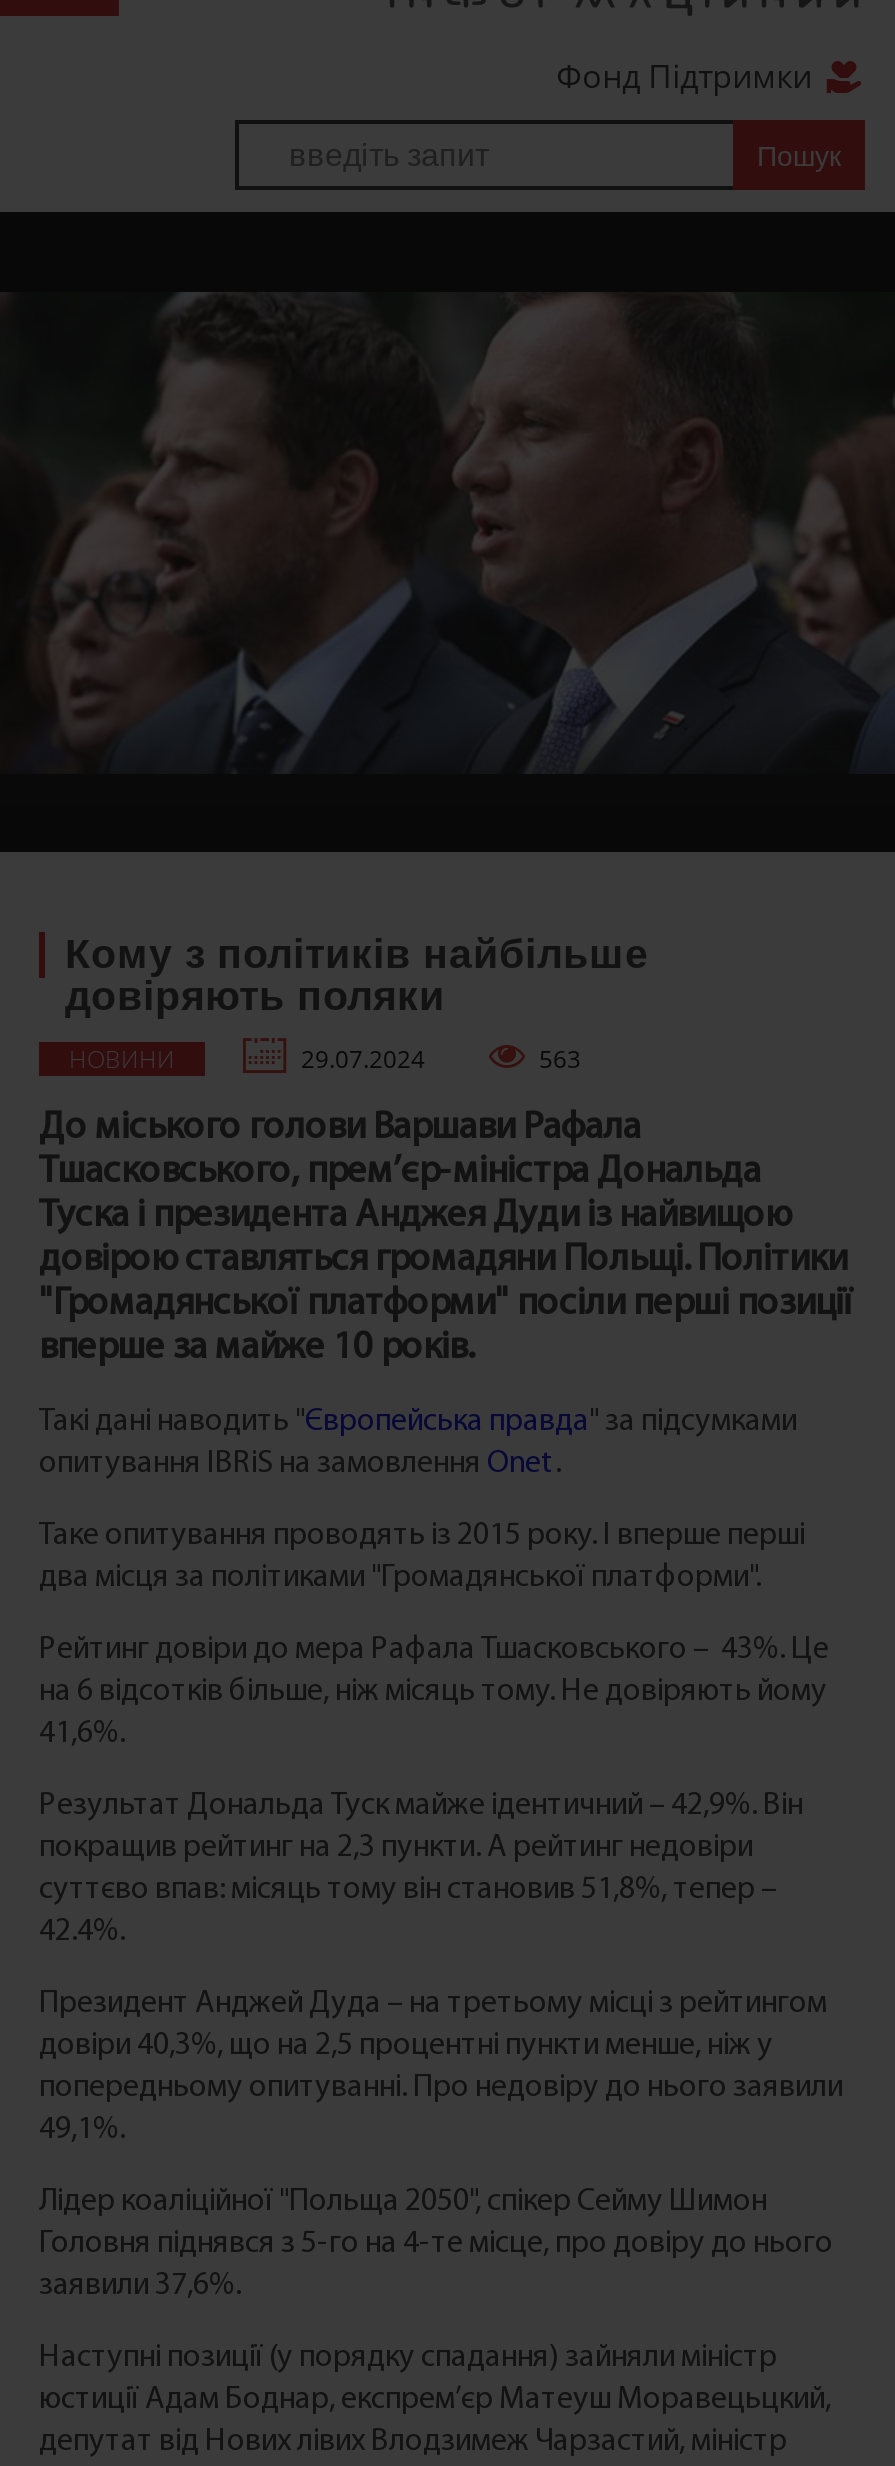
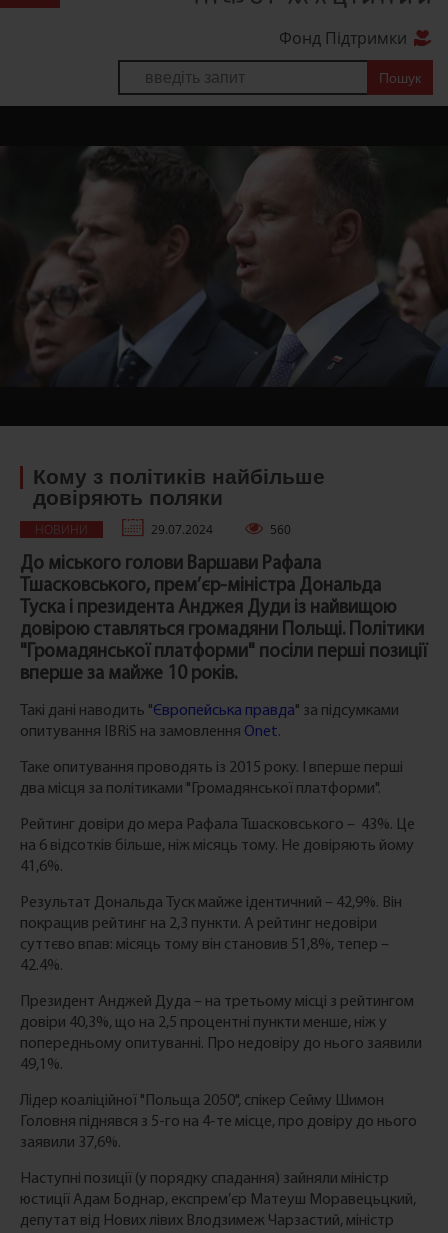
[539,1042,581,1076] 563 -> [270,521,291,538] 560

